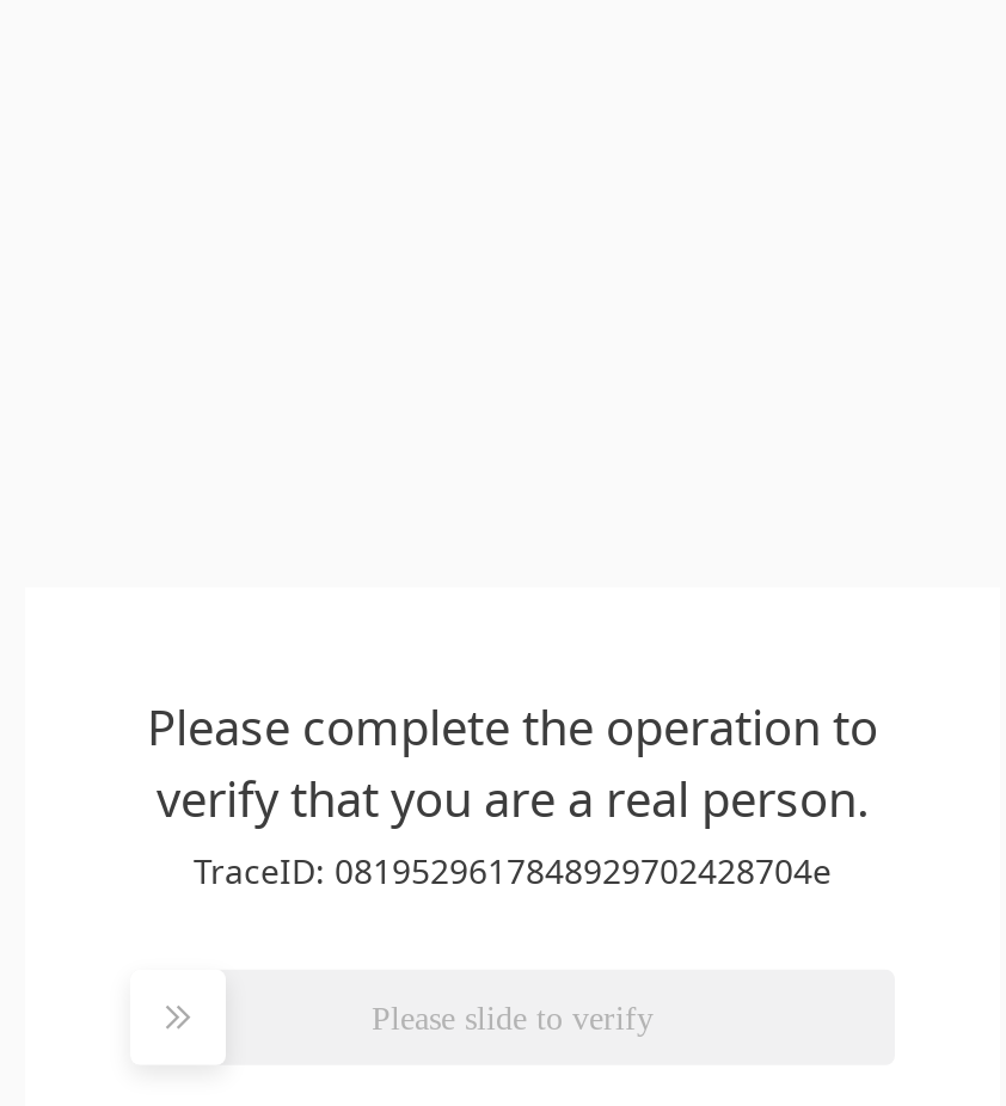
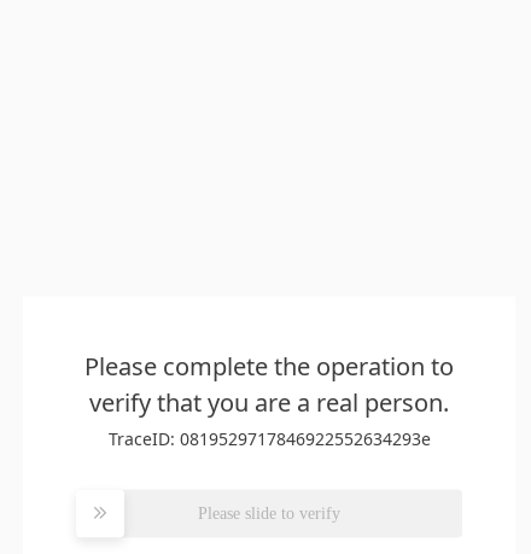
[194,849,832,894] TraceID: 0819529617848929702428704e -> [108,428,430,451] TraceID: 0819529717846922552634293e

